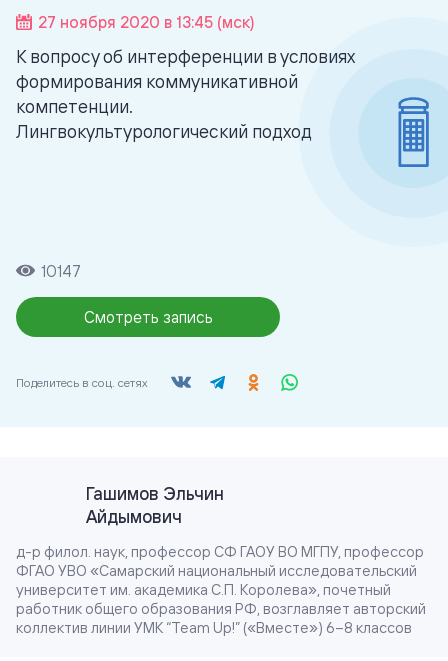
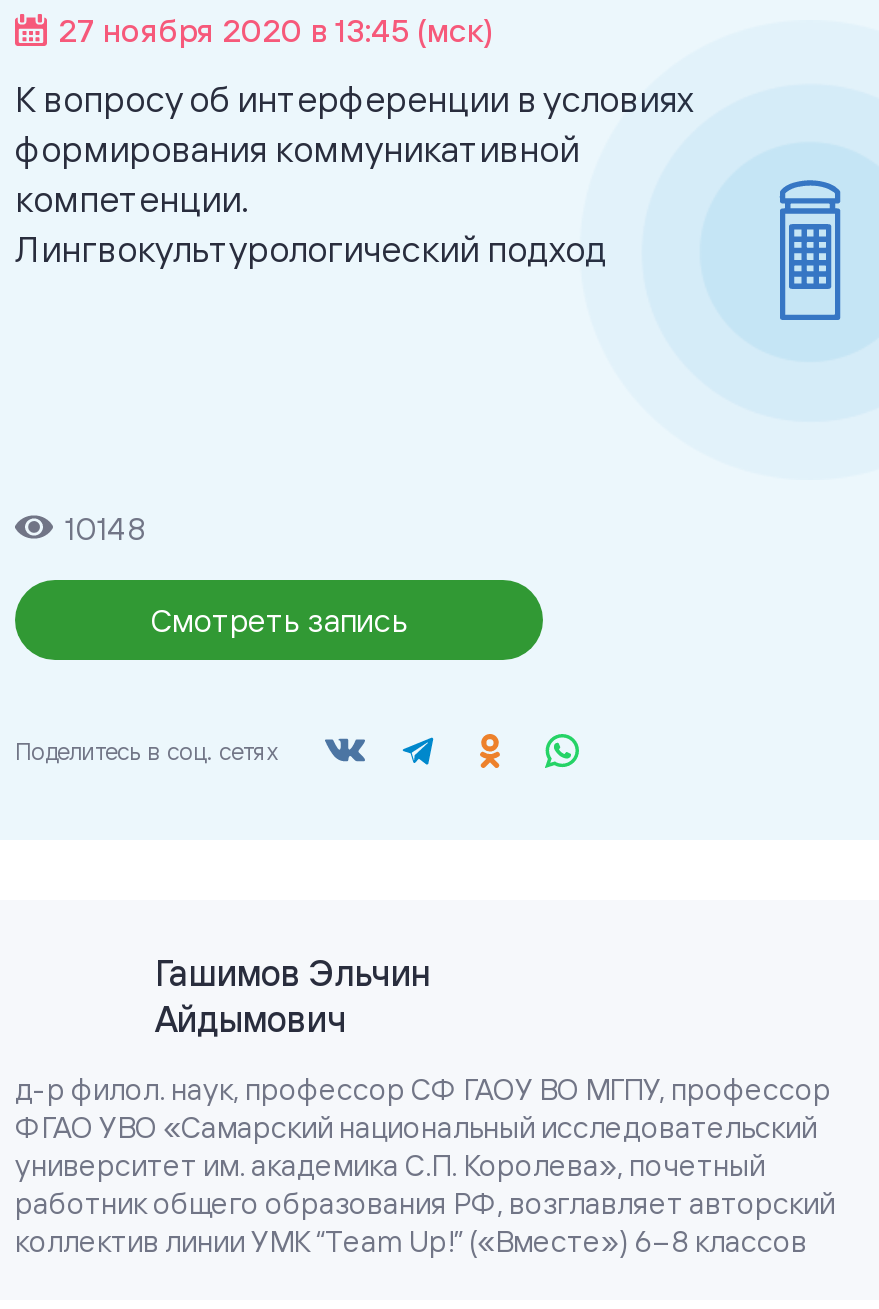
[41,261,81,281] 10147 -> [65,508,145,548] 10148

